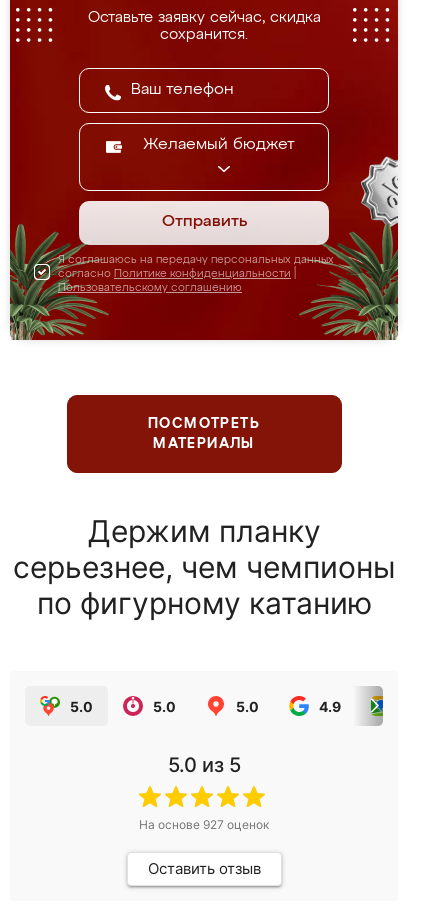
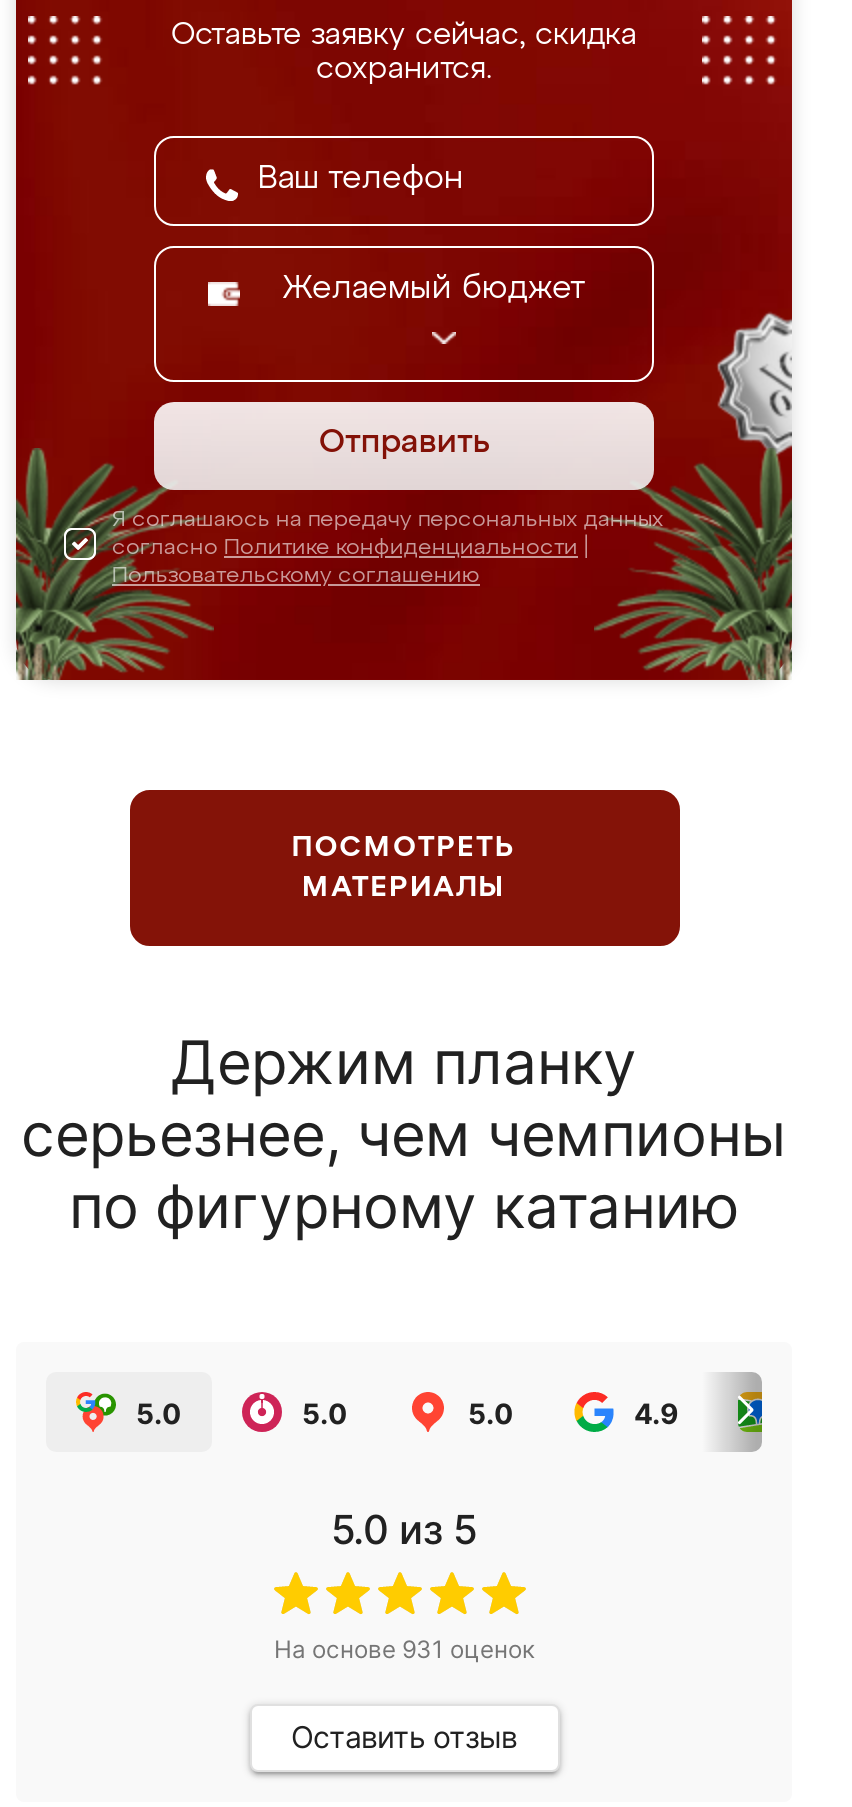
[139,817,269,832] На основе 927 оценок -> [274,1634,534,1664] На основе 931 оценок

